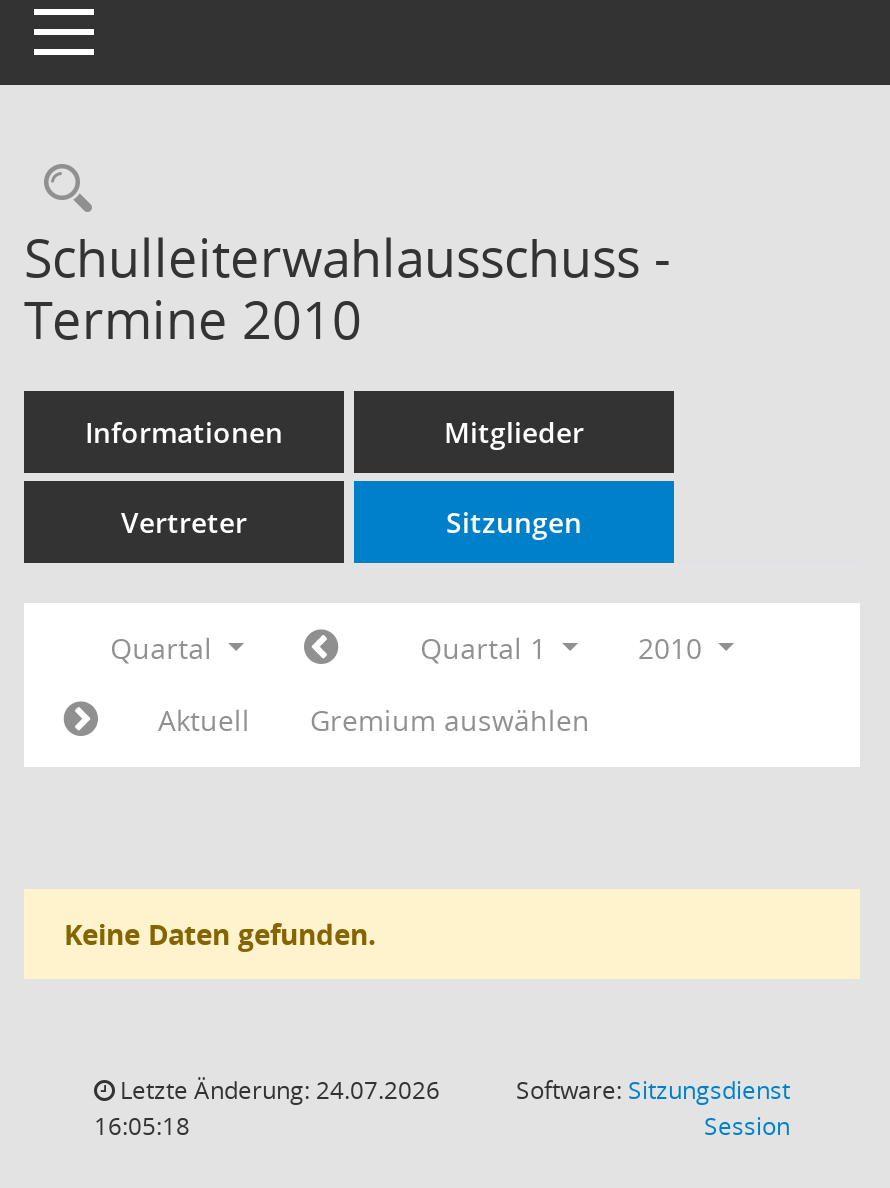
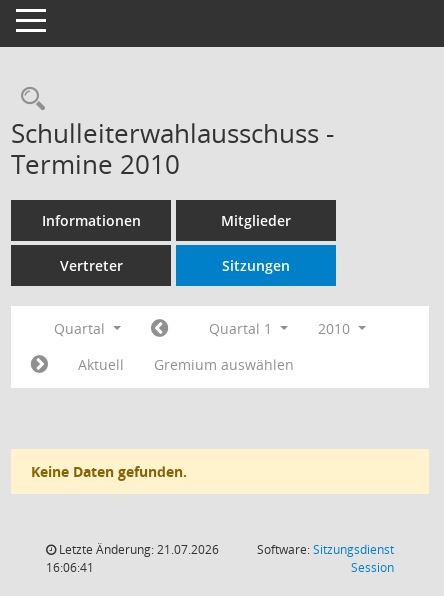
[114,1073,440,1107] Letzte Änderung: 24.07.2026 -> [56,541,219,558] Letzte Änderung: 21.07.2026
[94,1109,190,1143] 16:05:18 -> [46,559,94,576] 16:06:41

